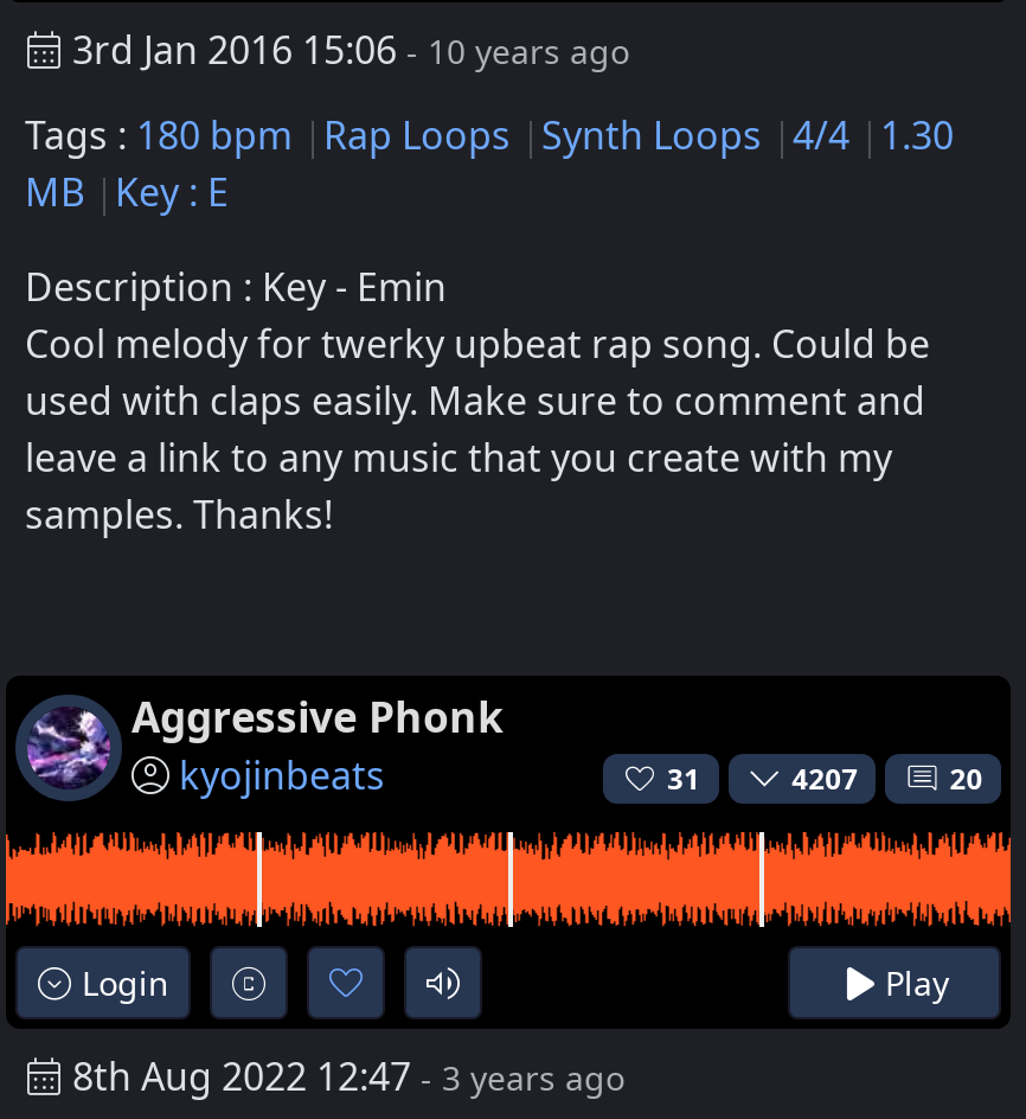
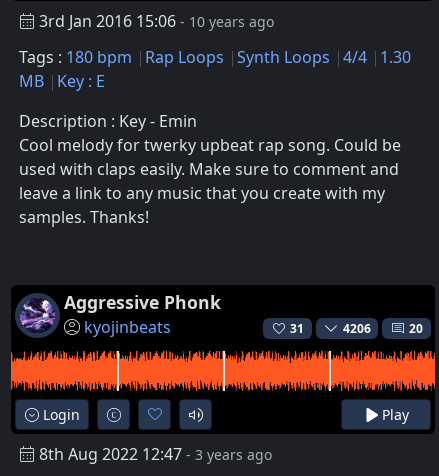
[792,758,858,799] 4207 -> [343,320,371,337] 4206

